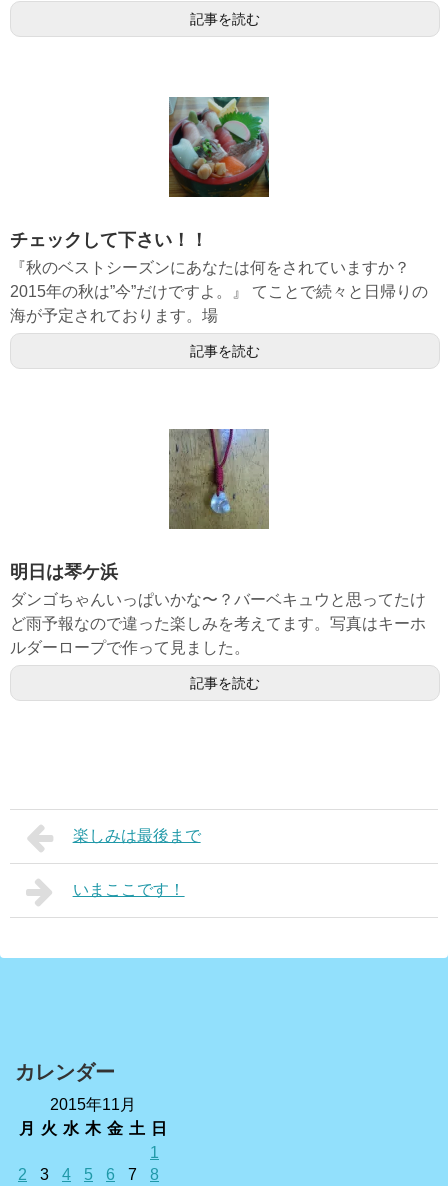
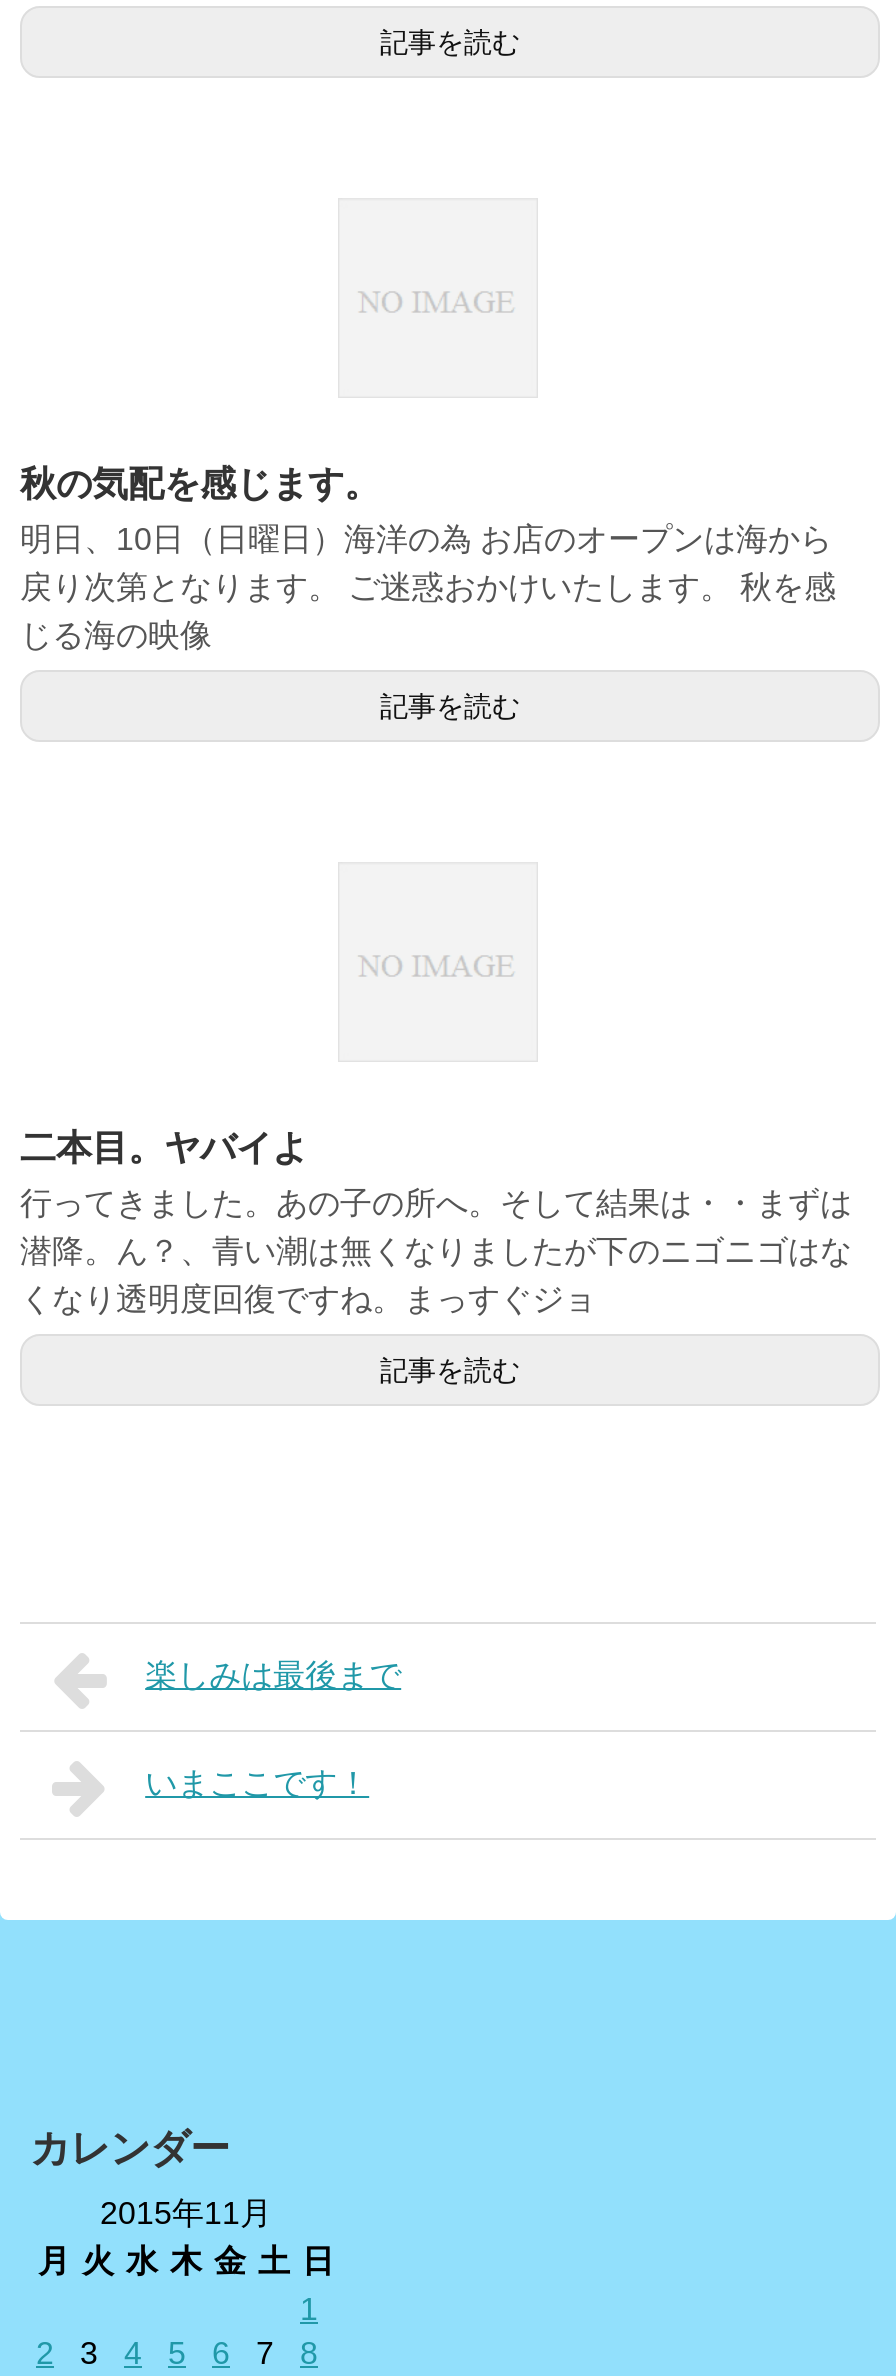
[168,96,270,198] [image] -> none
[10,230,428,324] チェックして下さい！！ | 『秋のベストシーズンにあなたは何をされていますか？ | 2015年の秋は”今”だけですよ。』 てことで続々と日帰りの | 海が予定されております。場 -> [20,464,836,652] 秋の気配を感じます。 | 明日、10日（日曜日）海洋の為 お店のオープンは海から | 戻り次第となります。 ご迷惑おかけいたします。 秋を感 | じる海の映像
[168,428,270,530] [image] -> none
[10,562,426,656] 明日は琴ケ浜 | ダンゴちゃんいっぱいかな〜？バーベキュウと思ってたけ | ど雨予報なので違った楽しみを考えてます。写真はキーホ | ルダーロープで作って見ました。 -> [20,1129,852,1317] 二本目。ヤバイよ | 行ってきました。あの子の所へ。そして結果は・・まずは | 潜降。ん？、青い潮は無くなりましたが下のニゴニゴはな | くなり透明度回復ですね。まっすぐジョ

